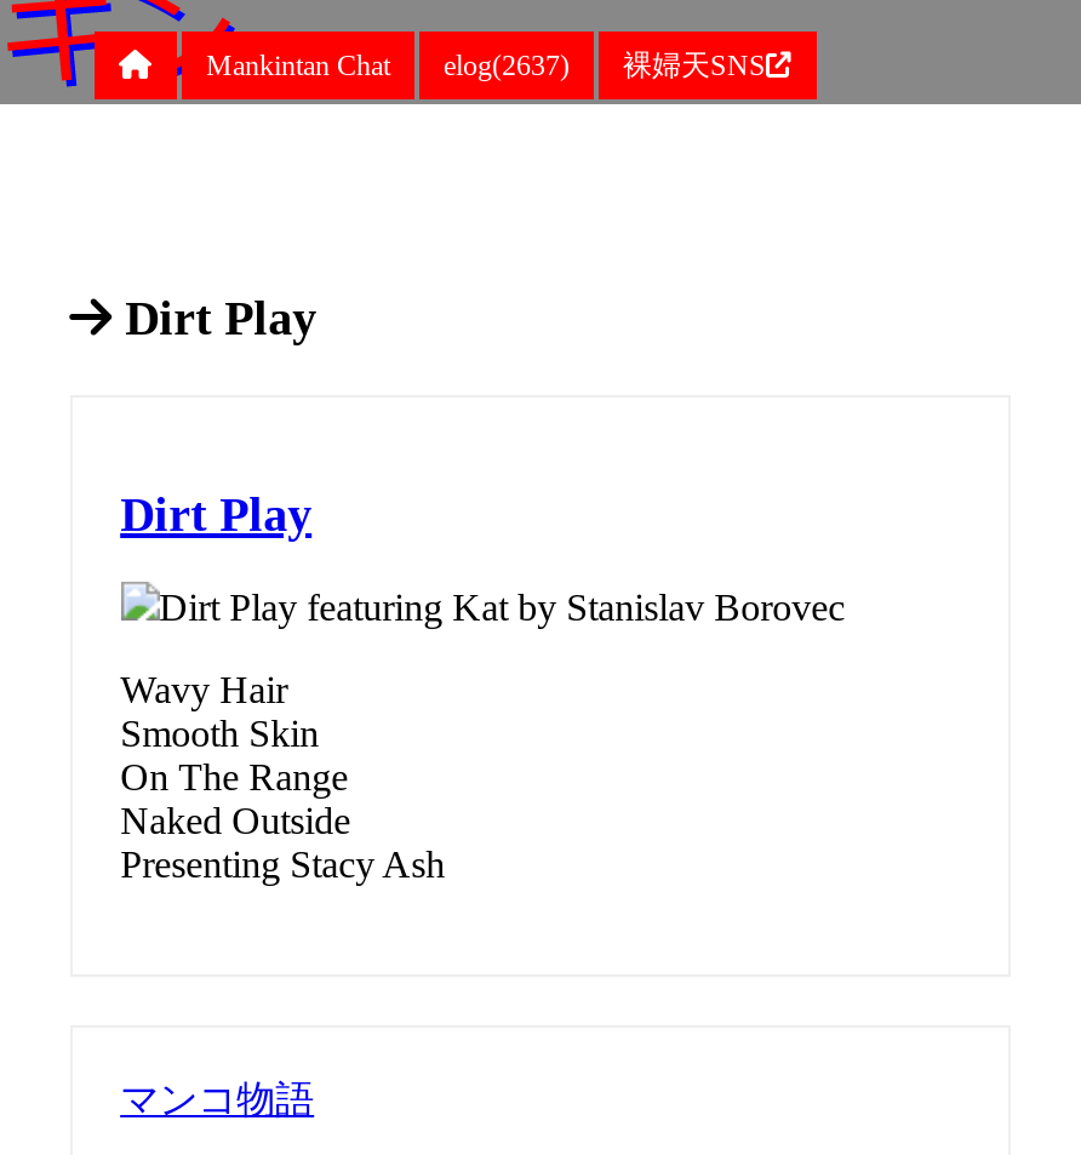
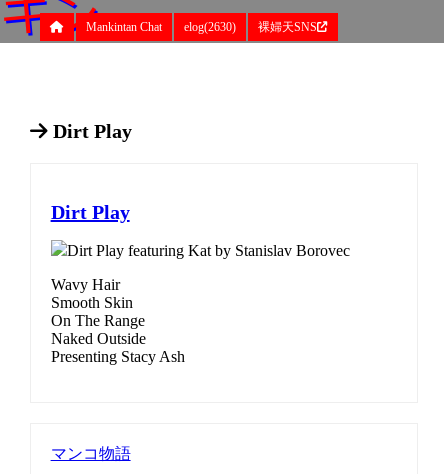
[206,47,766,81] Mankintan Chat elog(2637) 裸婦天SNS -> [86,19,317,33] Mankintan Chat elog(2630) 裸婦天SNS

